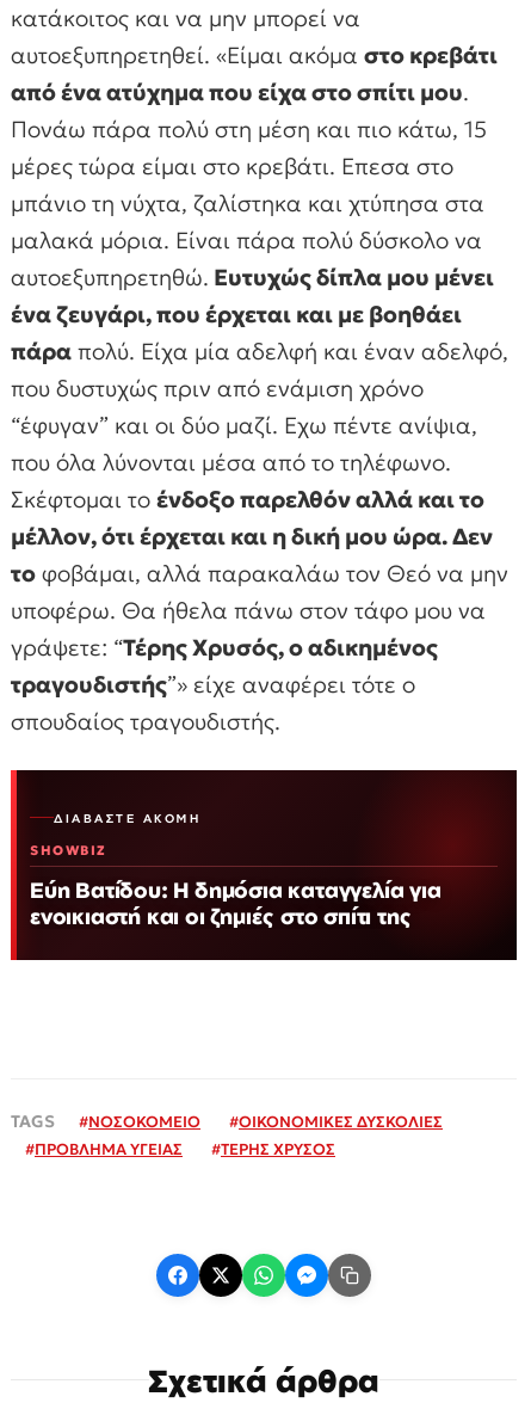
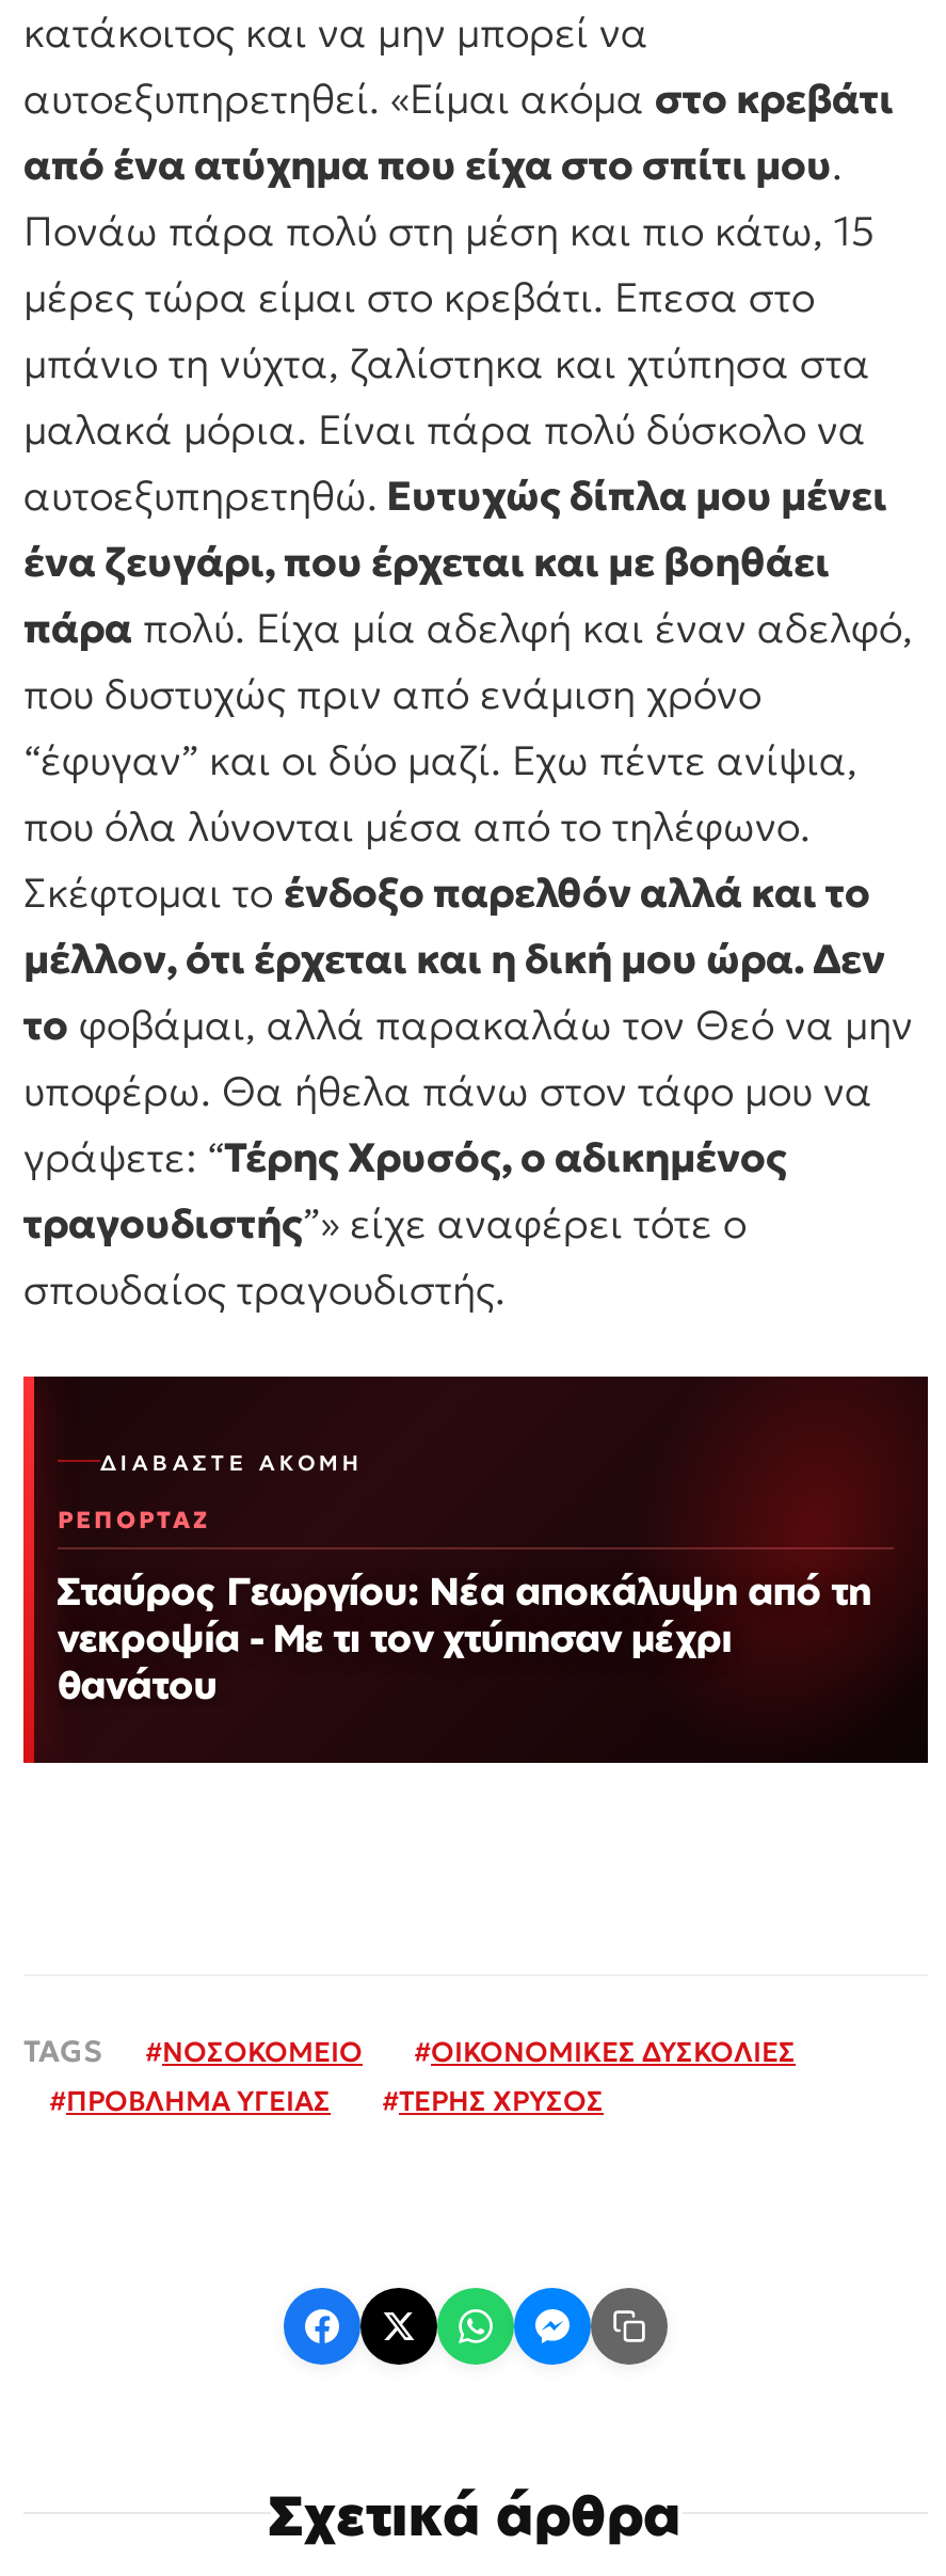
[30,841,107,858] SHOWBIZ -> [58,1504,211,1534] ΡΕΠΟΡΤΑΖ
[30,876,441,929] Εύη Βατίδου: Η δημόσια καταγγελία για | ενοικιαστή και οι ζημιές στο σπίτι της -> [58,1566,871,1707] Σταύρος Γεωργίου: Νέα αποκάλυψη από τη | νεκροψία - Με τι τον χτύπησαν μέχρι | θανάτου

